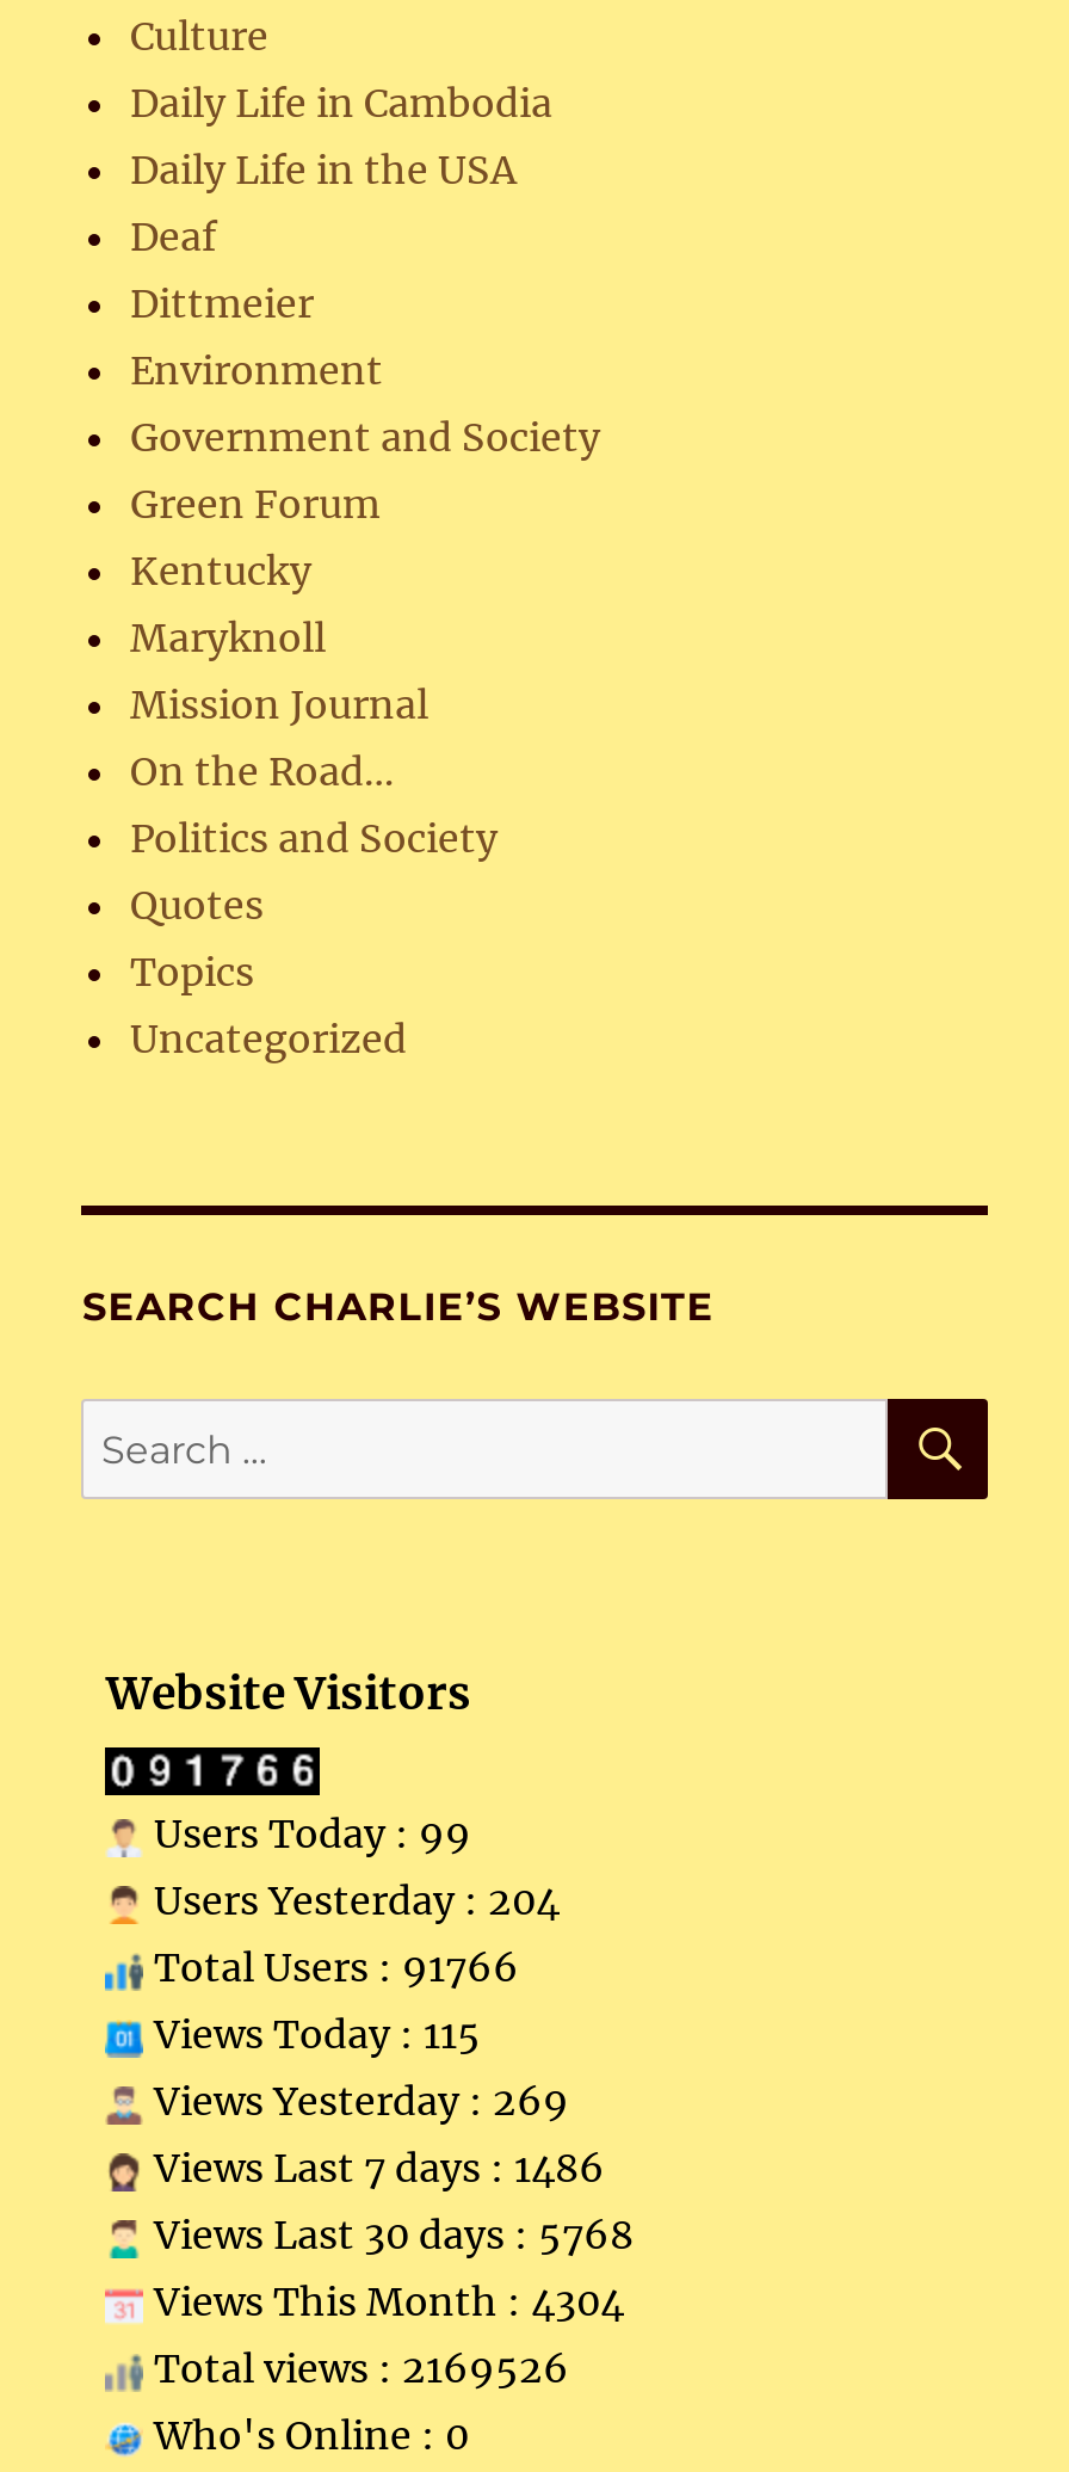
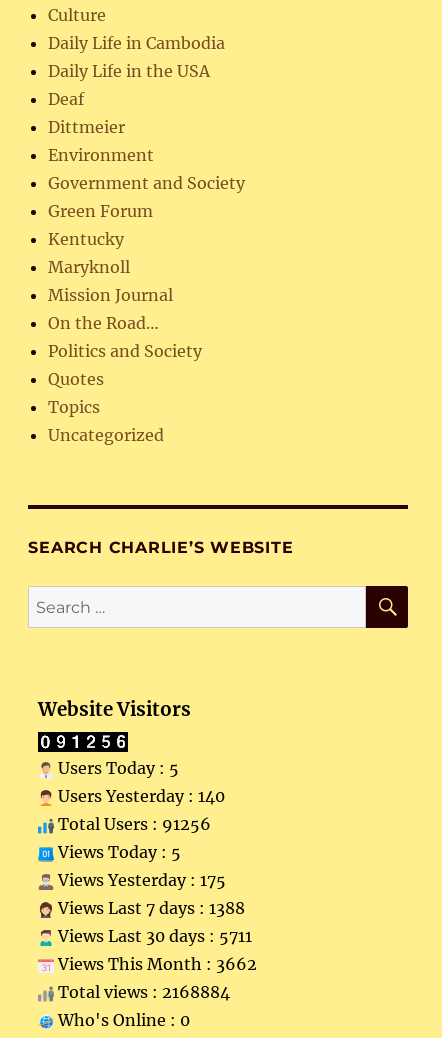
[144,1810,471,1858] Users Today : 99 -> [54,758,179,778] Users Today : 5
[144,1877,560,1924] Users Yesterday : 204 -> [54,786,225,806] Users Yesterday : 140
[144,1943,519,1991] Total Users : 91766 -> [54,814,211,834] Total Users : 91256
[144,2010,481,2058] Views Today : 115 -> [54,842,181,862] Views Today : 5
[144,2077,569,2125] Views Yesterday : 269 -> [54,870,226,890] Views Yesterday : 175
[144,2144,605,2192] Views Last 7 days : 1486 -> [54,898,245,918] Views Last 7 days : 1388
[144,2211,634,2259] Views Last 30 days : 5768 -> [54,926,252,946] Views Last 30 days : 5711
[144,2278,624,2325] Views This Month : 4304 -> [54,954,257,974] Views This Month : 3662
[144,2345,569,2392] Total views : 2169526 -> [54,982,230,1002] Total views : 2168884

